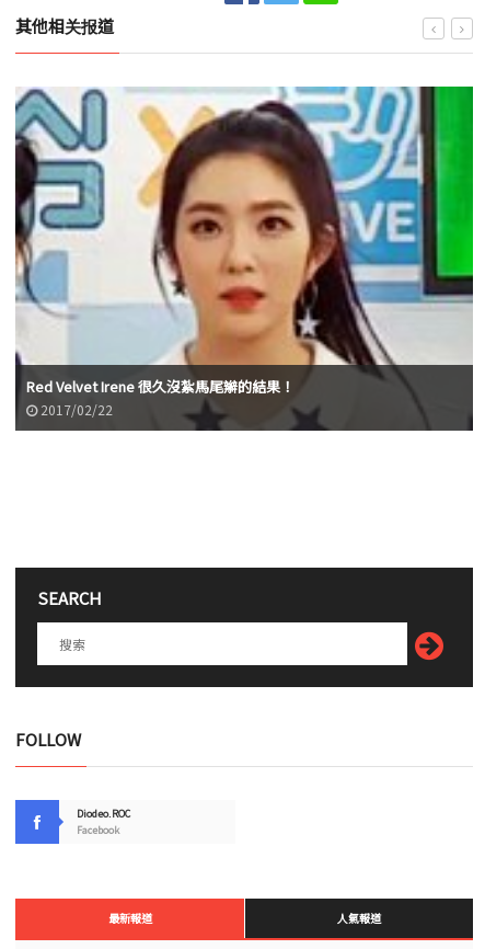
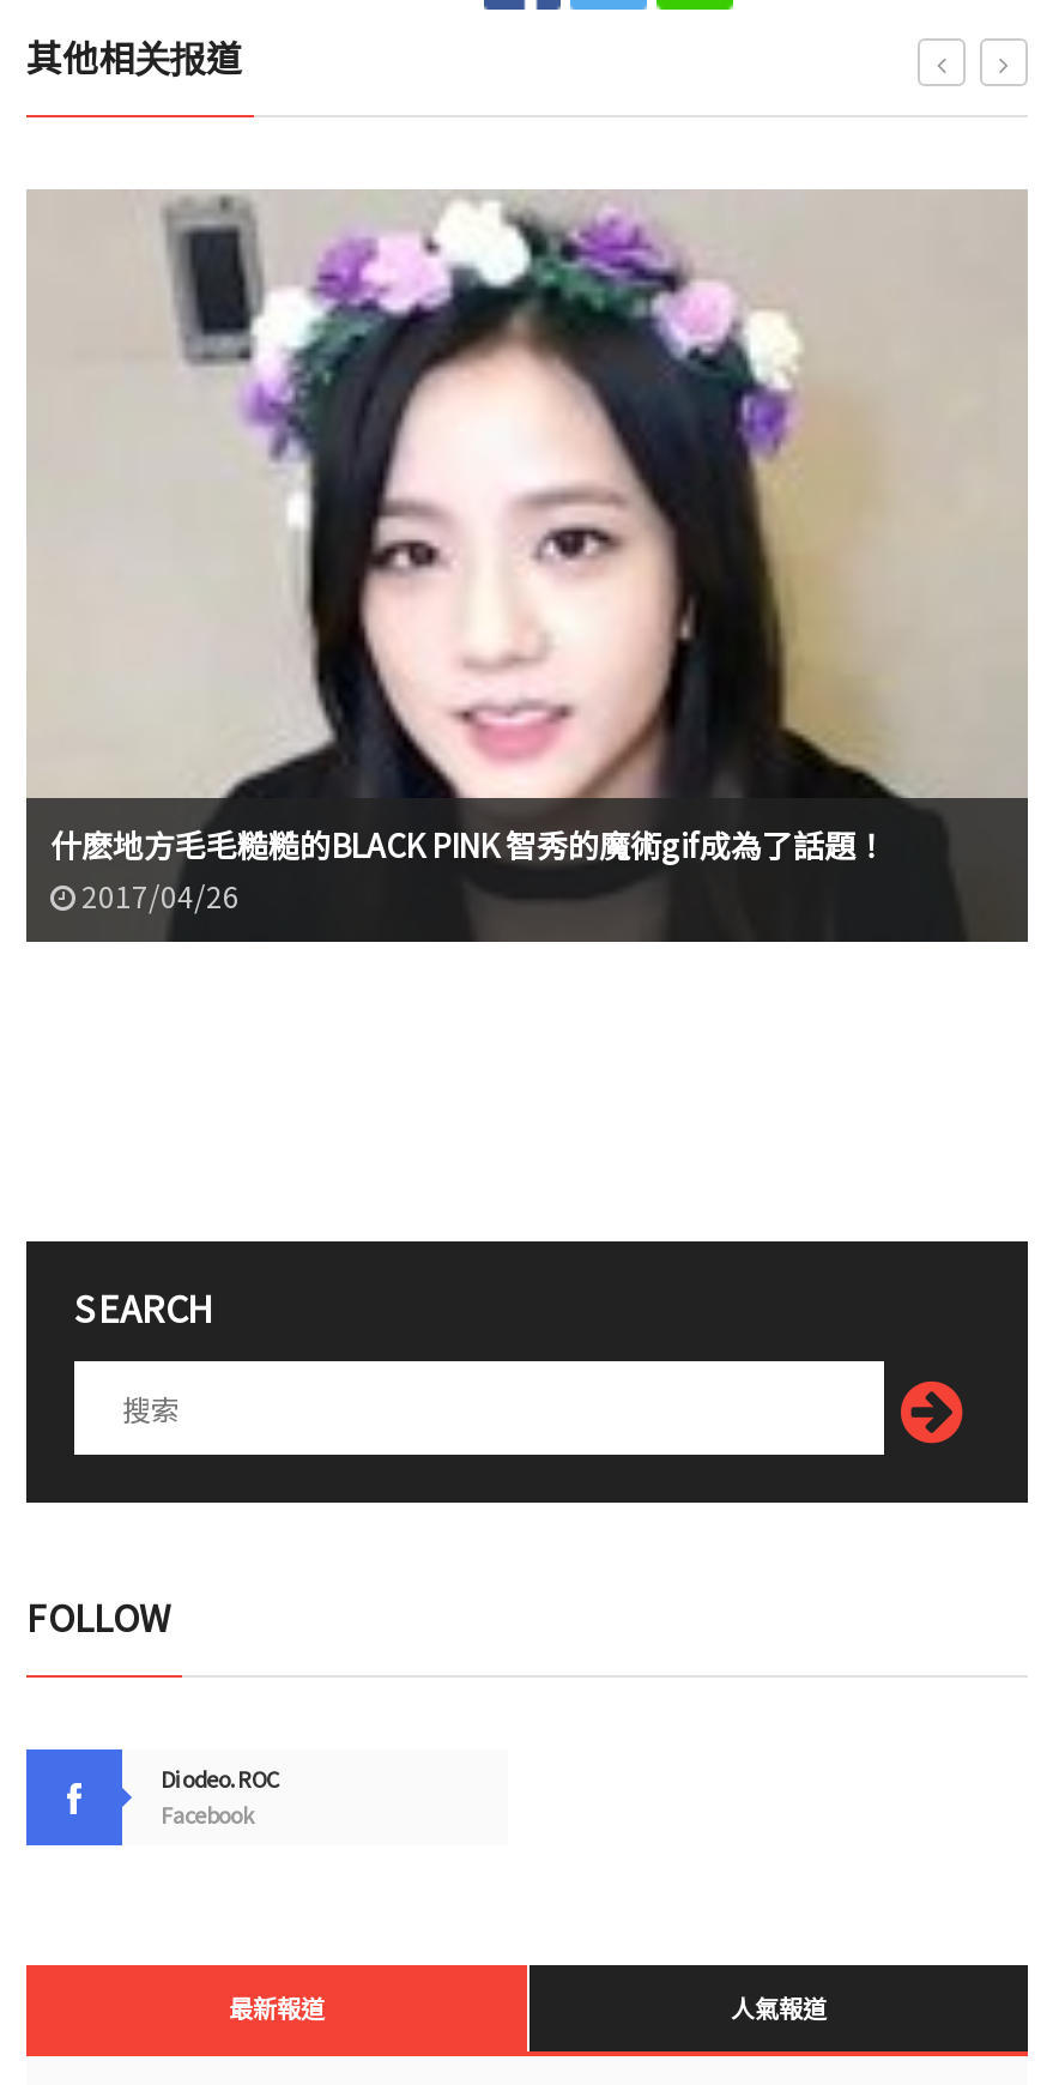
[14,85,474,431] [image] | Red Velvet Irene 很久沒紮馬尾辮的結果！ | 2017/02/22 -> [26,189,1028,939] [image] | 什麽地方毛毛糙糙的BLACK PINK 智秀的魔術gif成為了話題！ | 2017/04/26

